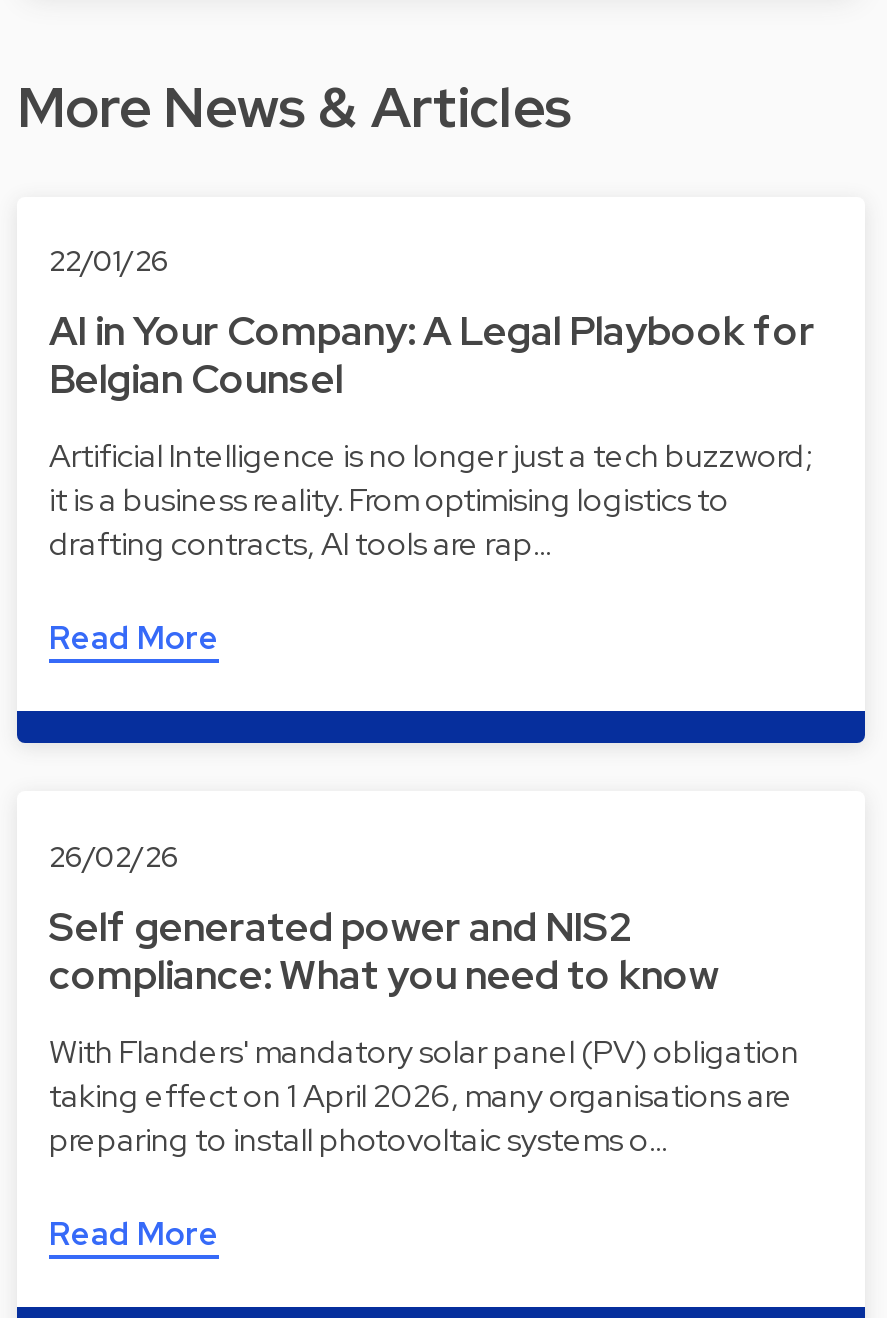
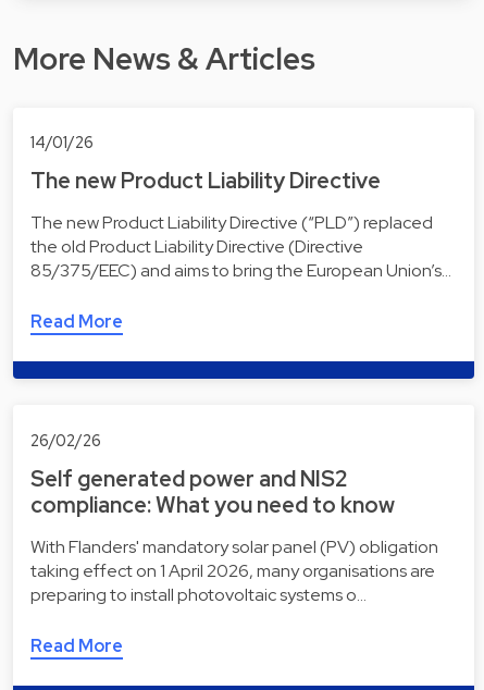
[49,241,169,279] 22/01/26 -> [30,132,94,152] 14/01/26
[49,306,815,406] AI in Your Company: A Legal Playbook for | Belgian Counsel -> [30,167,381,195] The new Product Liability Directive
[49,436,811,566] Artificial Intelligence is no longer just a tech buzzword; | it is a business reality. From optimising logistics to | drafting contracts, AI tools are rap… -> [30,211,451,282] The new Product Liability Directive (“PLD”) replaced | the old Product Liability Directive (Directive | 85/375/EEC) and aims to bring the European Union’s…

